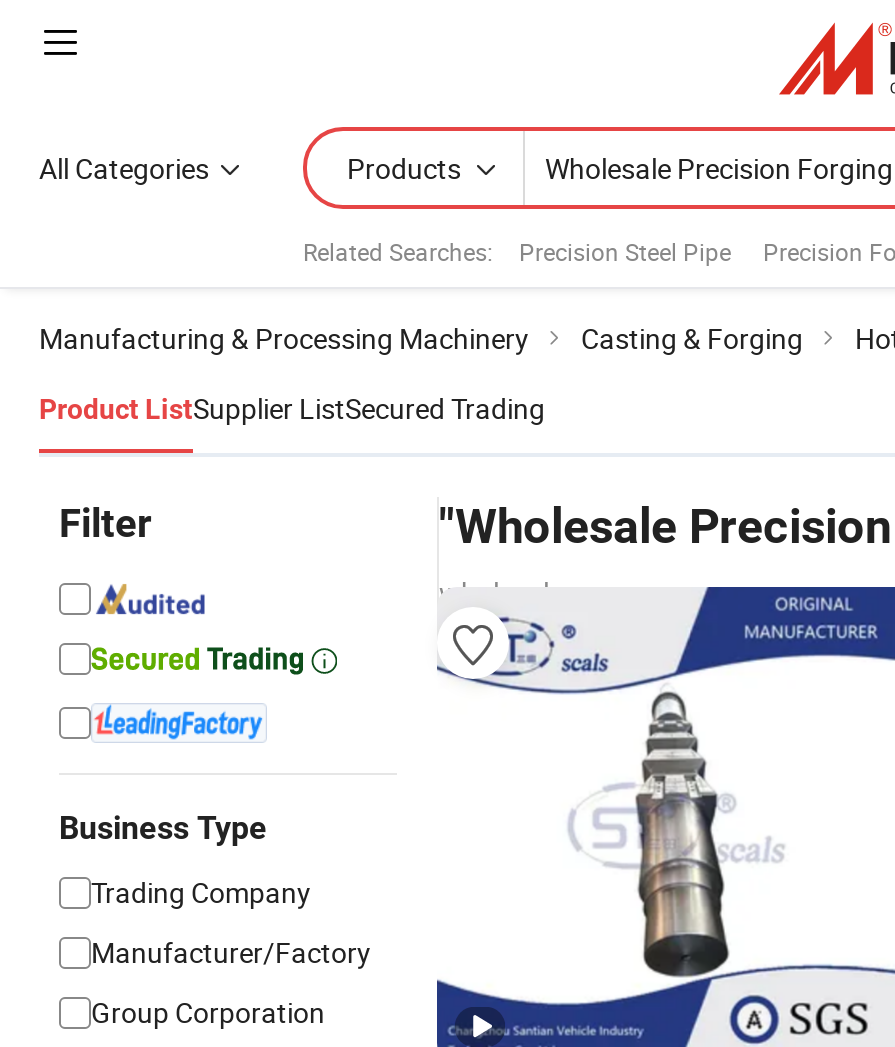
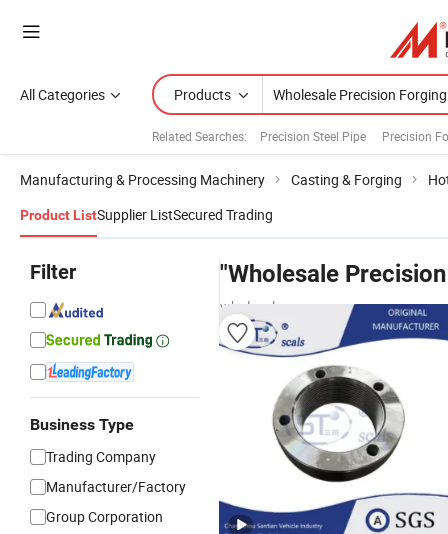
[545,689,809,979] [image] -> [272,356,406,500] [image]

